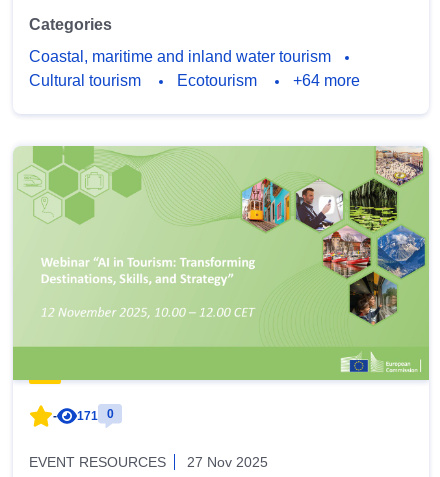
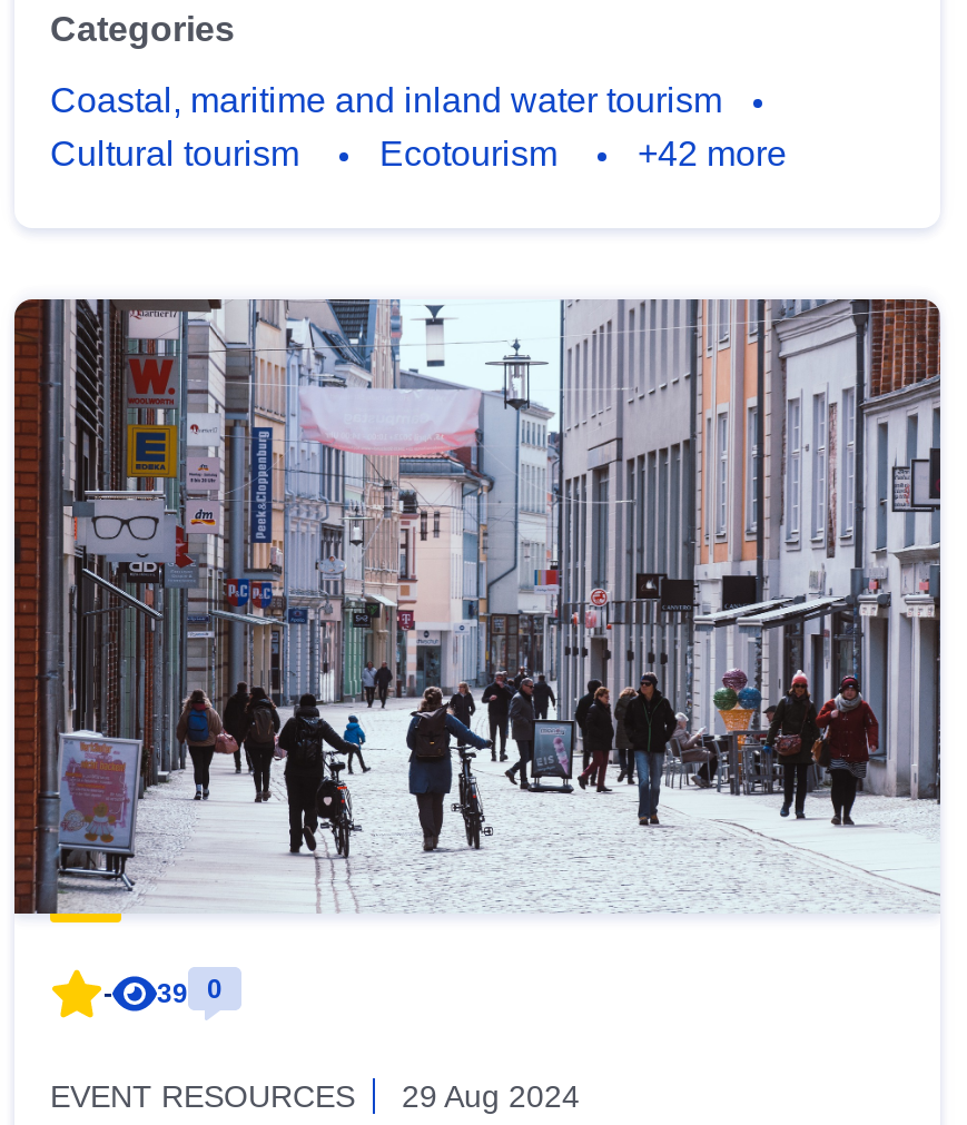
[293,72,360,89] +64 more -> [638,135,787,173] +42 more
[12,145,430,423] [image] | 171 -> [12,296,943,1010] [image] | 39
[29,454,268,470] EVENT RESOURCES 27 Nov 2025 -> [50,1079,580,1115] EVENT RESOURCES 29 Aug 2024

